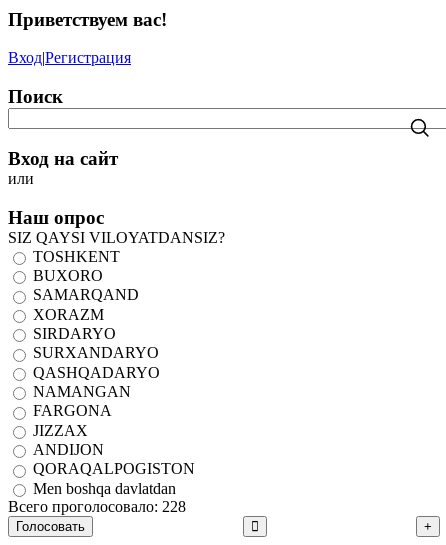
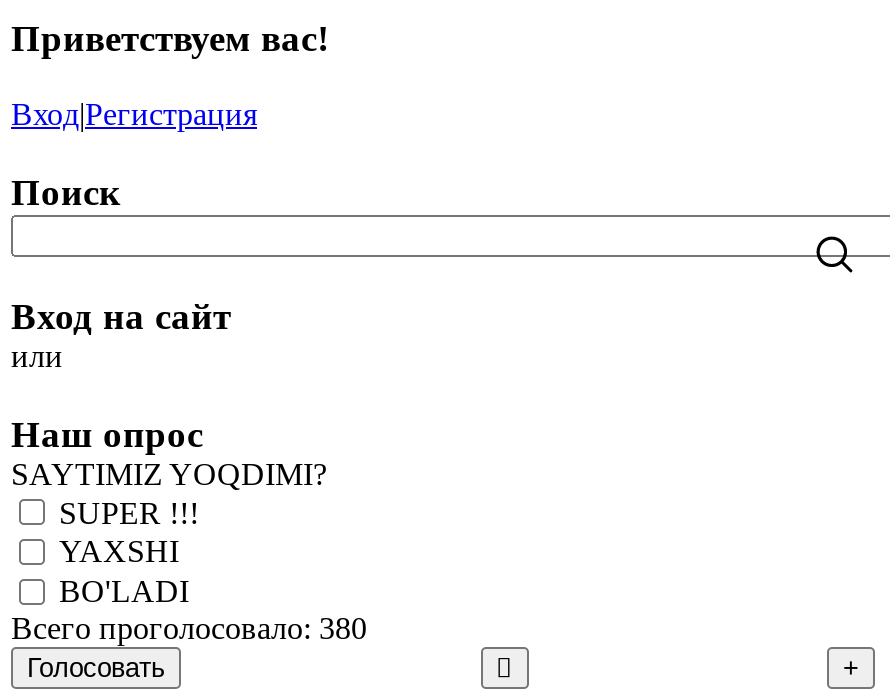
[8,229,225,515] SIZ QAYSI VILOYATDANSIZ? | TOSHKENT | BUXORO | SAMARQAND | XORAZM | SIRDARYO | SURXANDARYO | QASHQADARYO | NAMANGAN | FARGONA | JIZZAX | ANDIJON | QORAQALPOGISTON | Men boshqa davlatdan | Всего проголосовало: 228 -> [11,456,367,645] SAYTIMIZ YOQDIMI? | SUPER !!! | YAXSHI | BO'LADI | Всего проголосовало: 380

